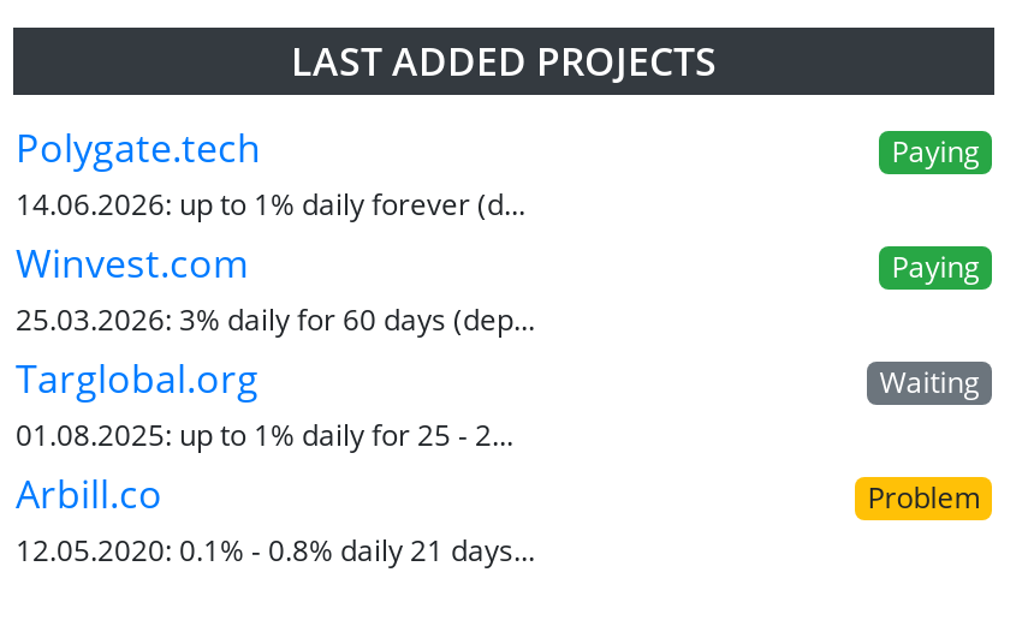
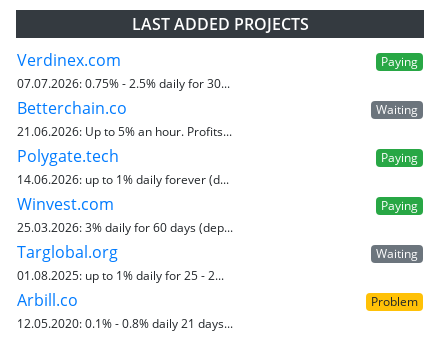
none -> [17,49,418,140] Verdinex.com | Paying | 07.07.2026: 0.75% - 2.5% daily for 30... | Betterchain.co | Waiting | 21.06.2026: Up to 5% an hour. Profits...

